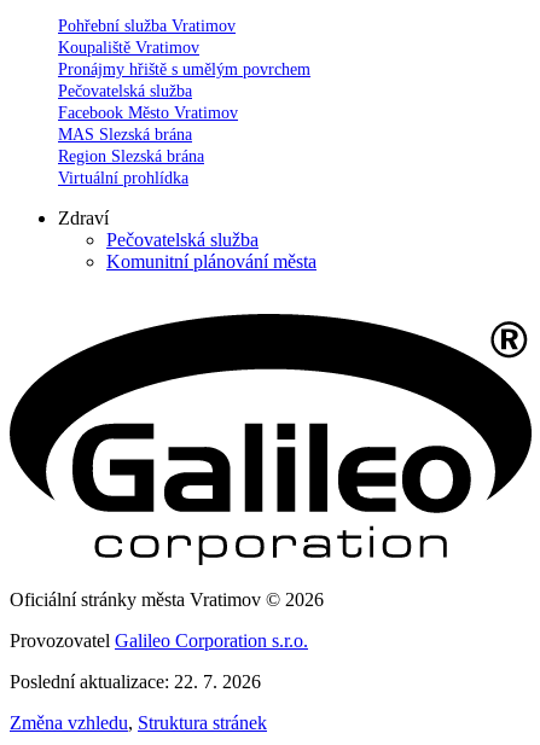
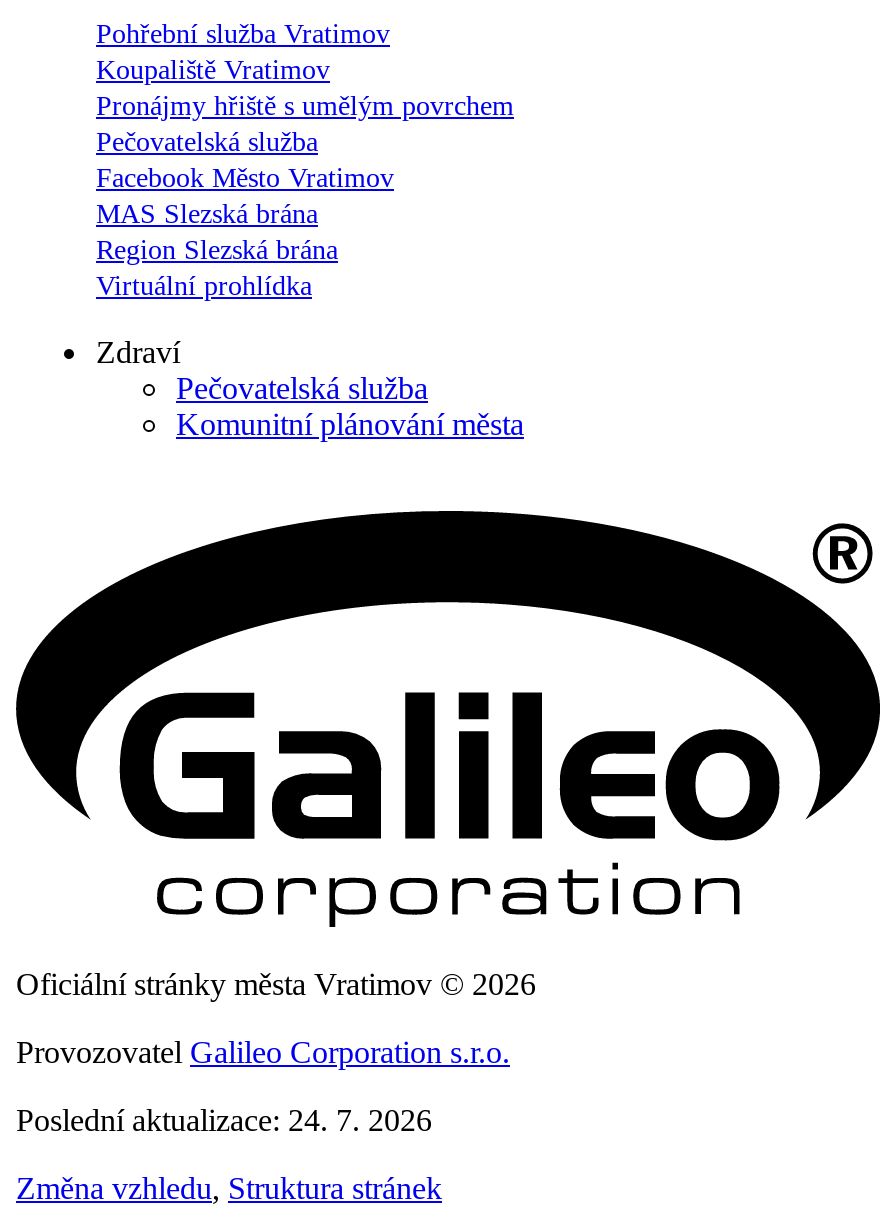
[10,671,261,692] Poslední aktualizace: 22. 7. 2026 -> [16,1102,432,1136] Poslední aktualizace: 24. 7. 2026

